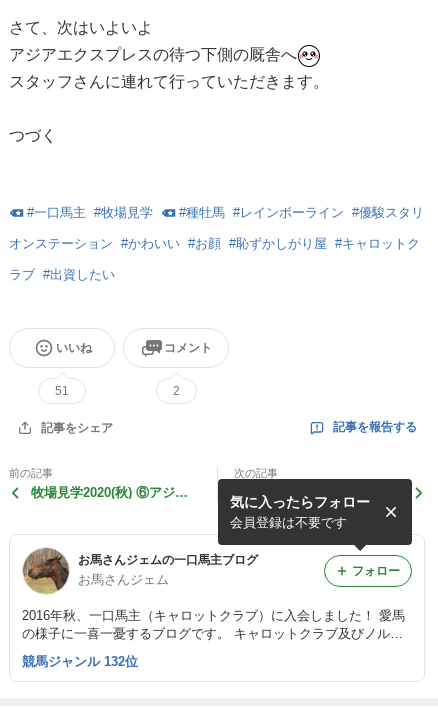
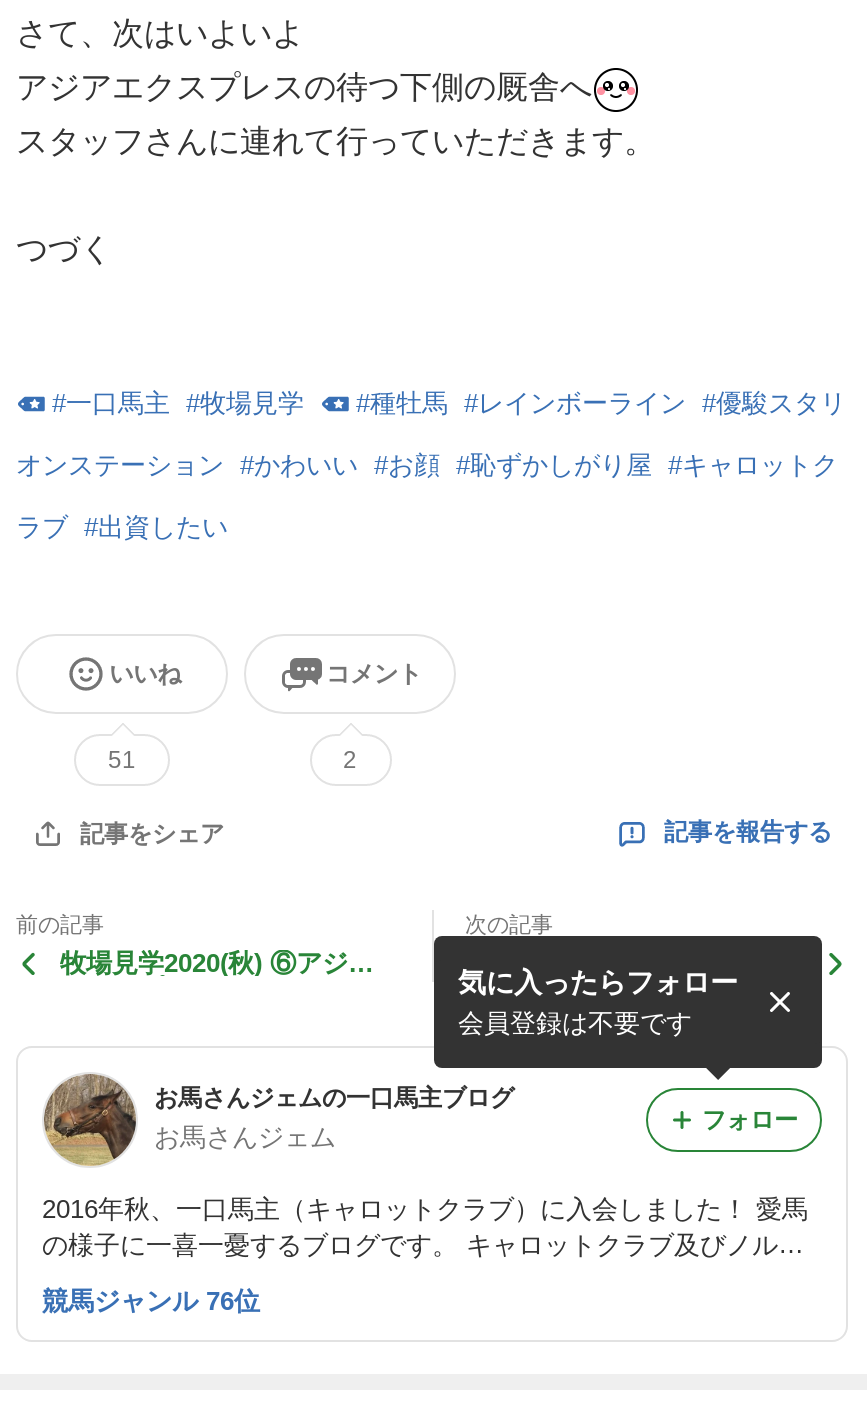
[22,654,138,669] 競馬ジャンル 132位 -> [42,1285,260,1315] 競馬ジャンル 76位

